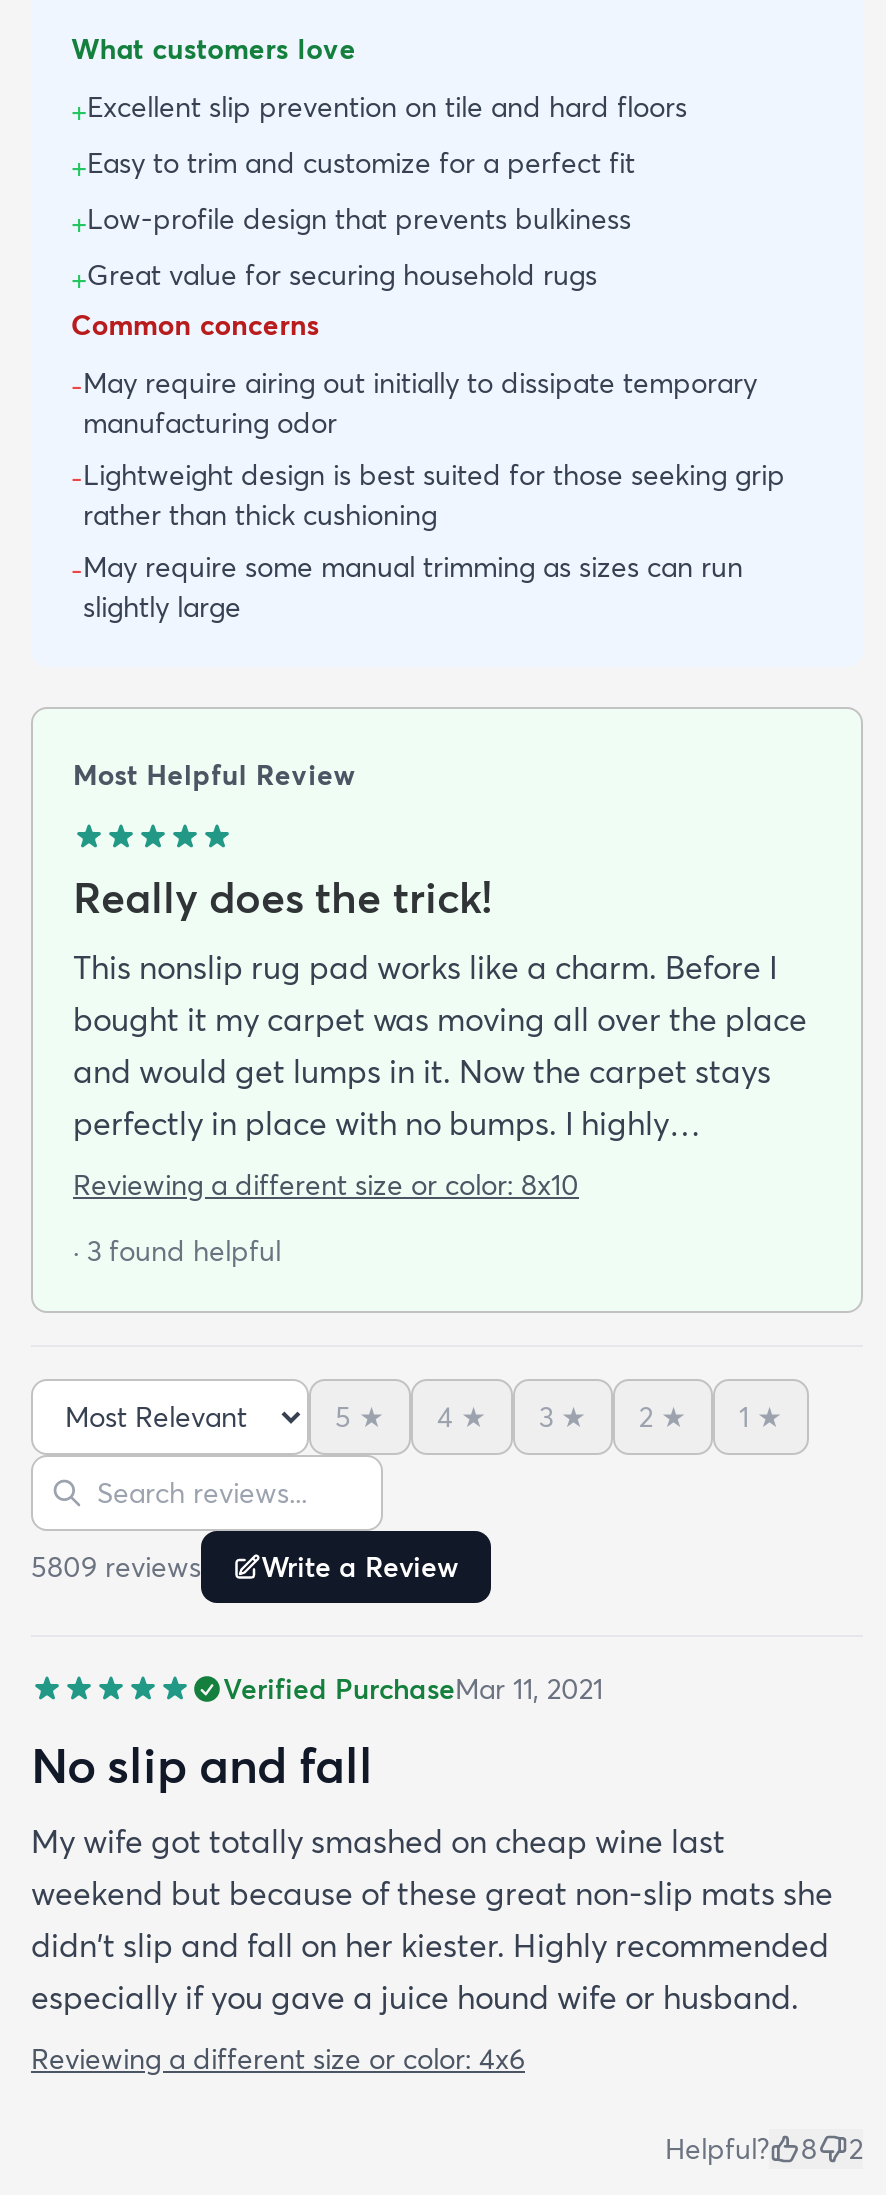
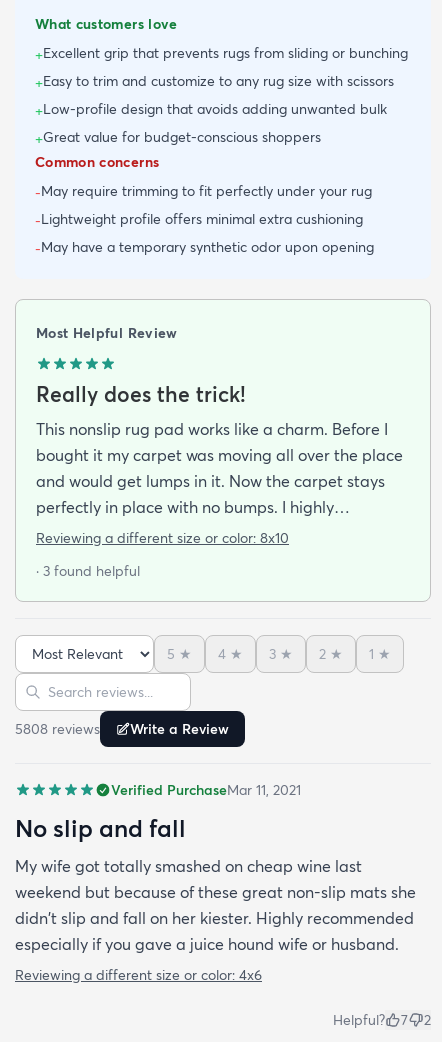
[71,90,687,298] +Excellent slip prevention on tile and hard floors | +Easy to trim and customize for a perfect fit | +Low-profile design that prevents bulkiness | +Great value for securing household rugs -> [35,44,408,148] +Excellent grip that prevents rugs from sliding or bunching | +Easy to trim and customize to any rug size with scissors | +Low-profile design that avoids adding unwanted bulk | +Great value for budget-conscious shoppers
[71,366,785,626] -May require airing out initially to dissipate temporary | manufacturing odor | -Lightweight design is best suited for those seeking grip | rather than thick cushioning | -May require some manual trimming as sizes can run | slightly large -> [35,182,374,258] -May require trimming to fit perfectly under your rug | -Lightweight profile offers minimal extra cushioning | -May have a temporary synthetic odor upon opening
[31,1550,459,1586] 5809 reviews Write a Review -> [15,720,229,738] 5808 reviews Write a Review
[665,2132,863,2168] Helpful? 8 2 -> [333,1011,431,1029] Helpful? 7 2

